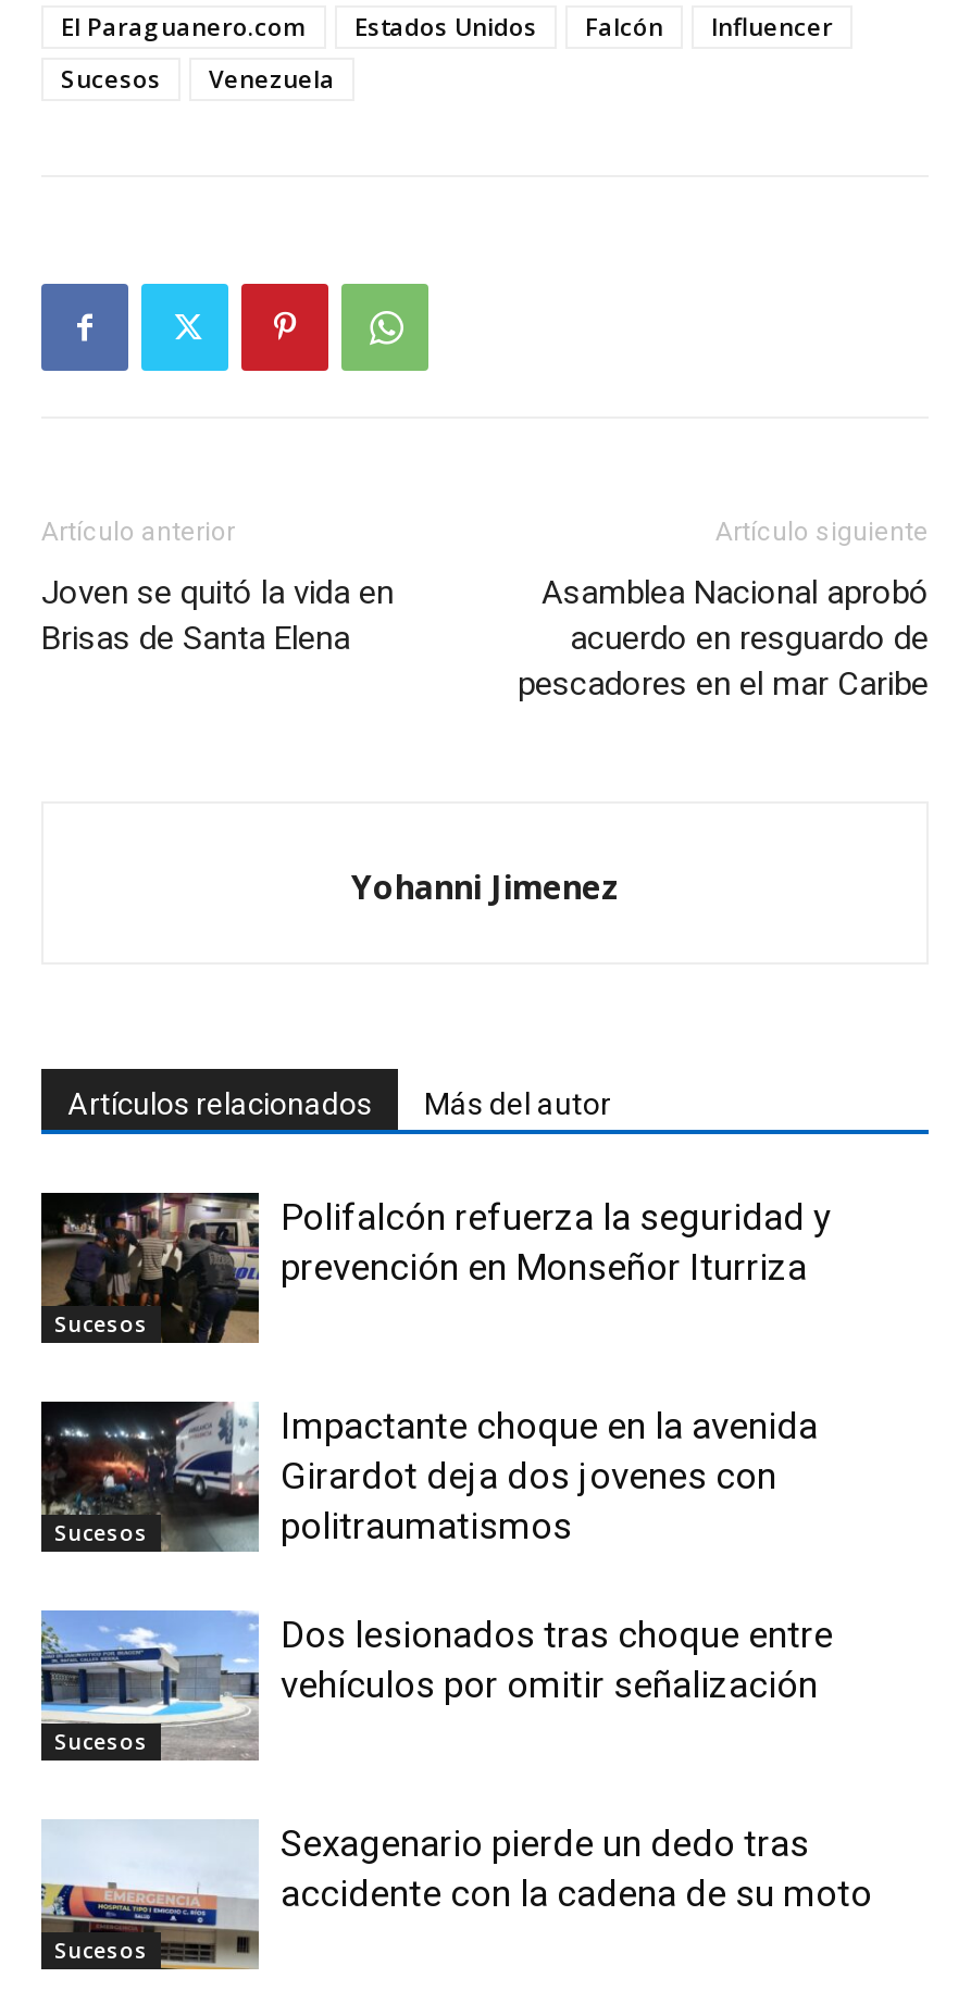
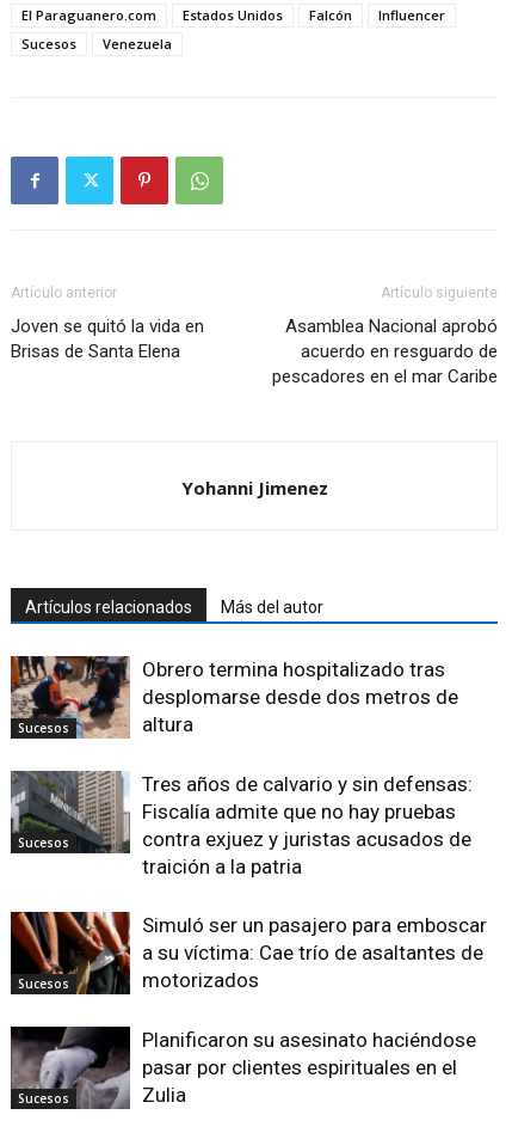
[39,1191,831,1345] [image] | Polifalcón refuerza la seguridad y | prevención en Monseñor Iturriza -> [10,655,458,739] [image] | Obrero termina hospitalizado tras | desplomarse desde dos metros de | altura
[39,1399,818,1554] [image] | Impactante choque en la avenida | Girardot deja dos jovenes con | politraumatismos -> [10,770,473,878] [image] | Tres años de calvario y sin defensas: | Fiscalía admite que no hay pruebas | contra exjuez y juristas acusados de | traición a la patria
[39,1608,833,1761] [image] | Dos lesionados tras choque entre | vehículos por omitir señalización -> [10,911,487,994] [image] | Simuló ser un pasajero para emboscar | a su víctima: Cae trío de asaltantes de | motorizados
[41,1819,872,1971] [image] | Sexagenario pierde un dedo tras | accidente con la cadena de su moto -> [10,1025,476,1110] [image] | Planificaron su asesinato haciéndose | pasar por clientes espirituales en el | Zulia

